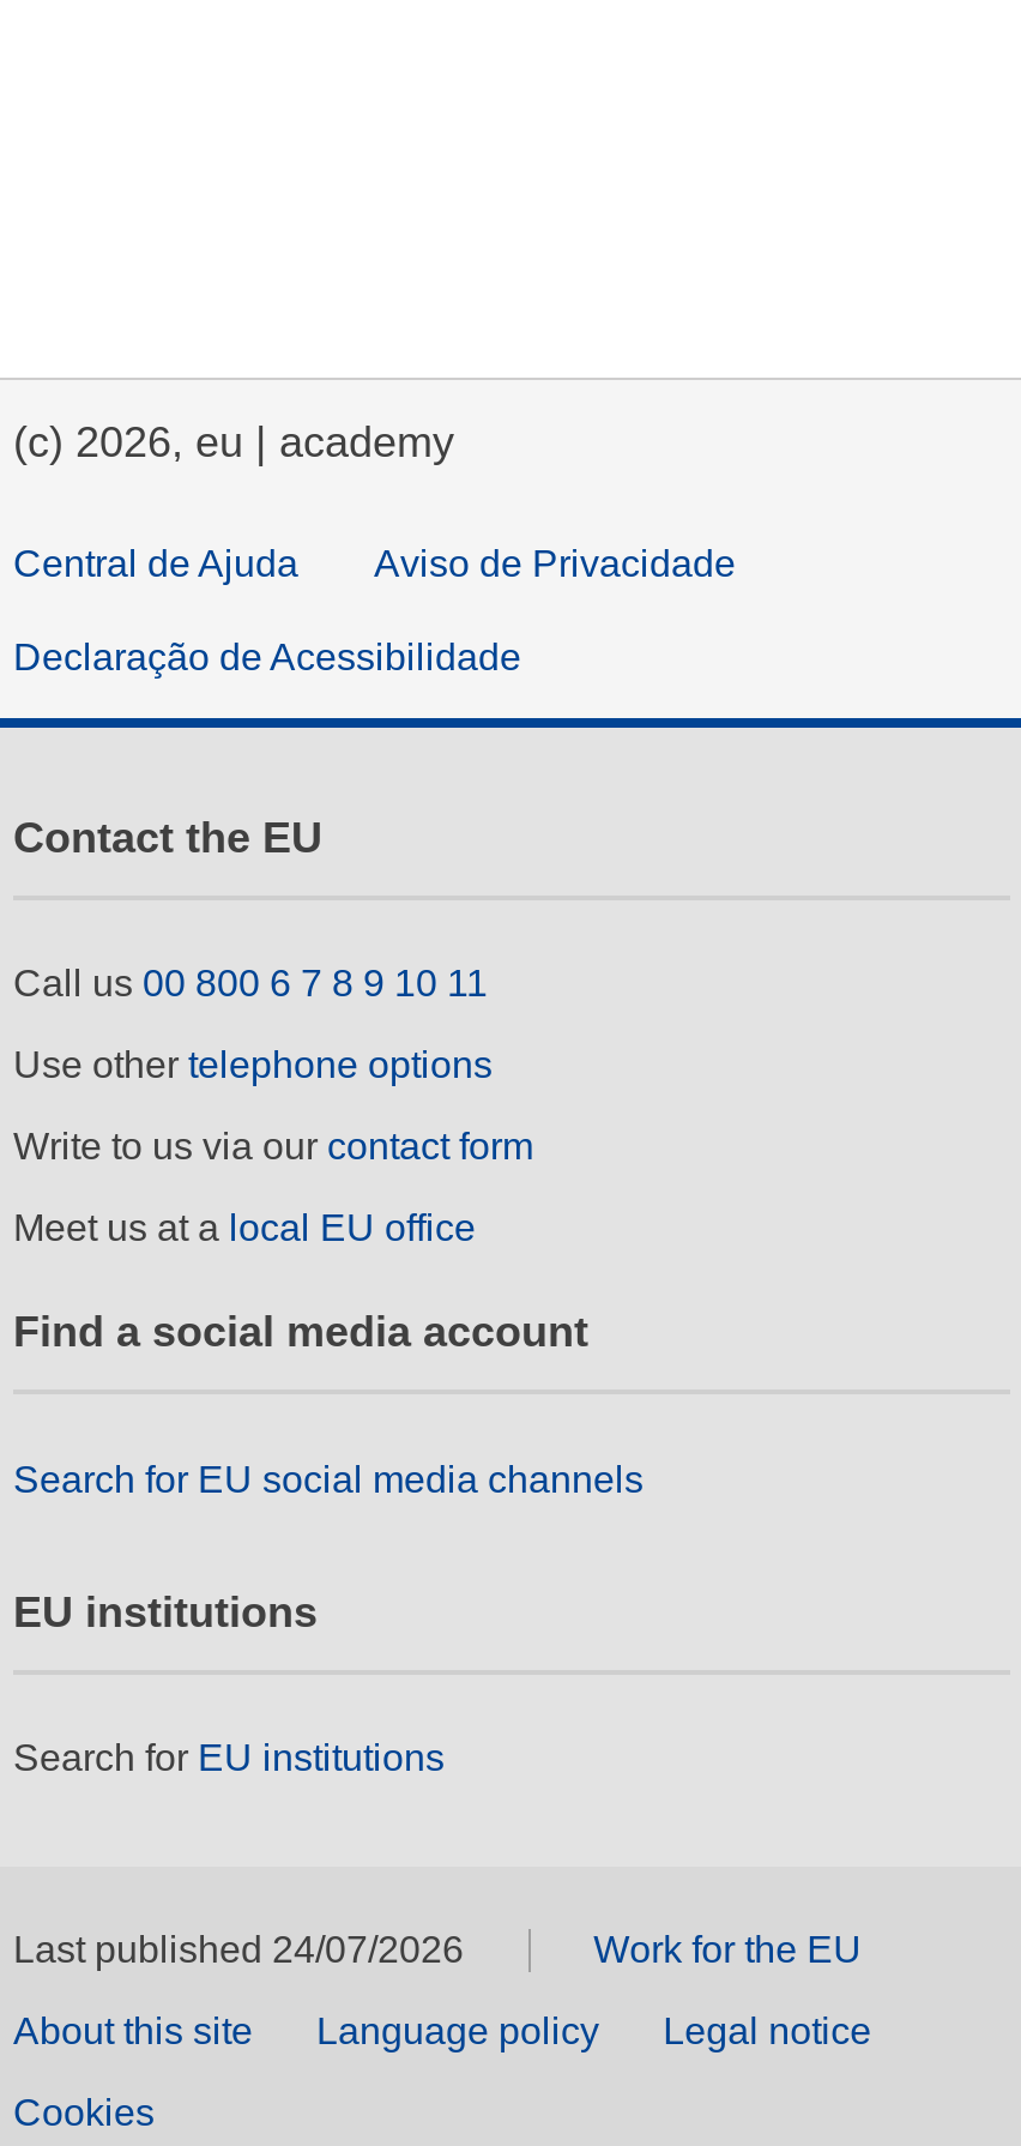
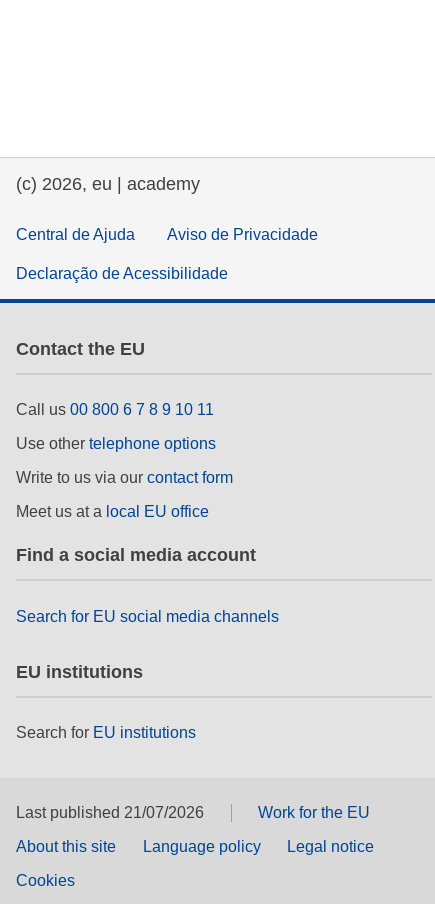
[13,1930,464,1971] Last published 24/07/2026 -> [16,804,204,821] Last published 21/07/2026

